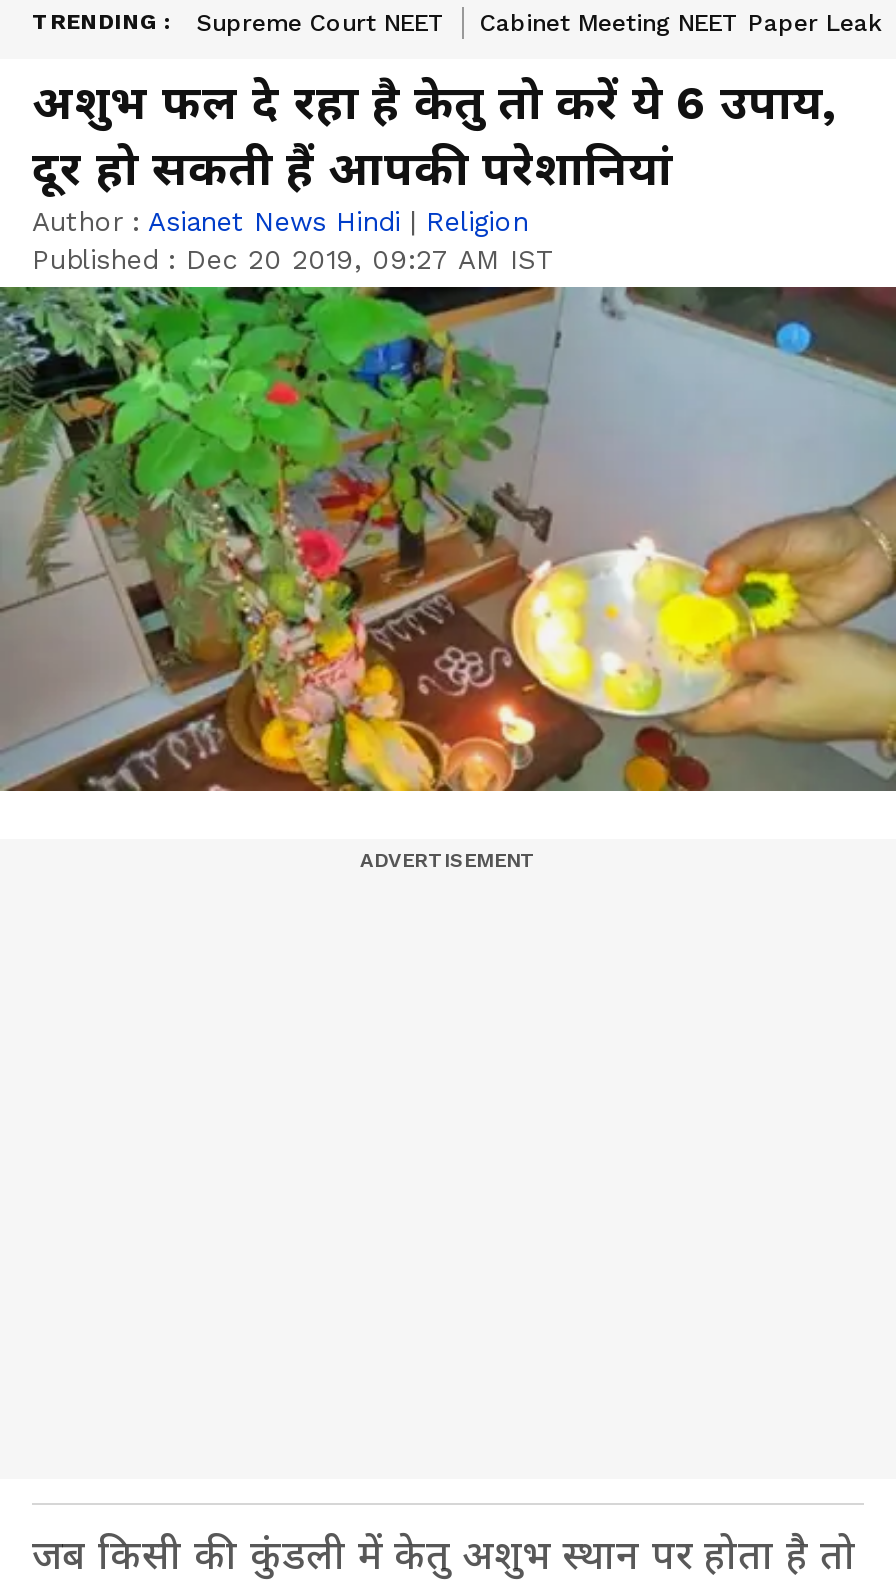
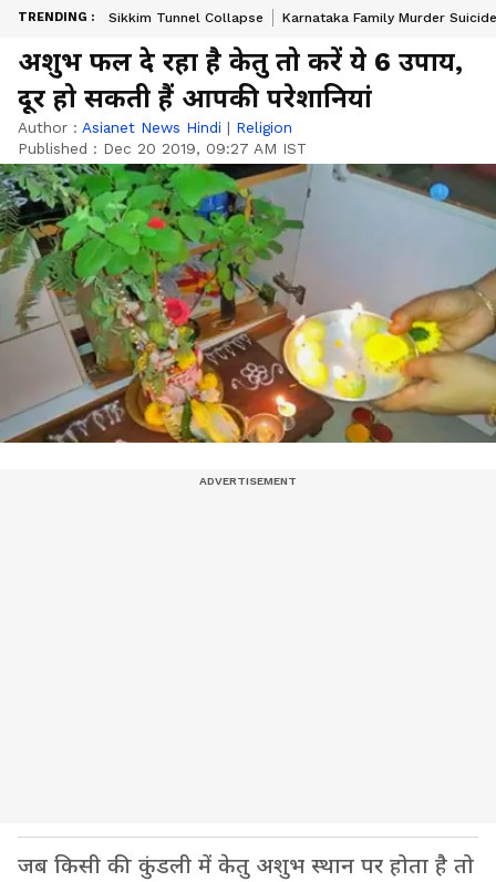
[196,9,882,37] Supreme Court NEET | Cabinet Meeting NEET Paper Leak -> [108,10,496,25] Sikkim Tunnel Collapse | Karnataka Family Murder Suicide

